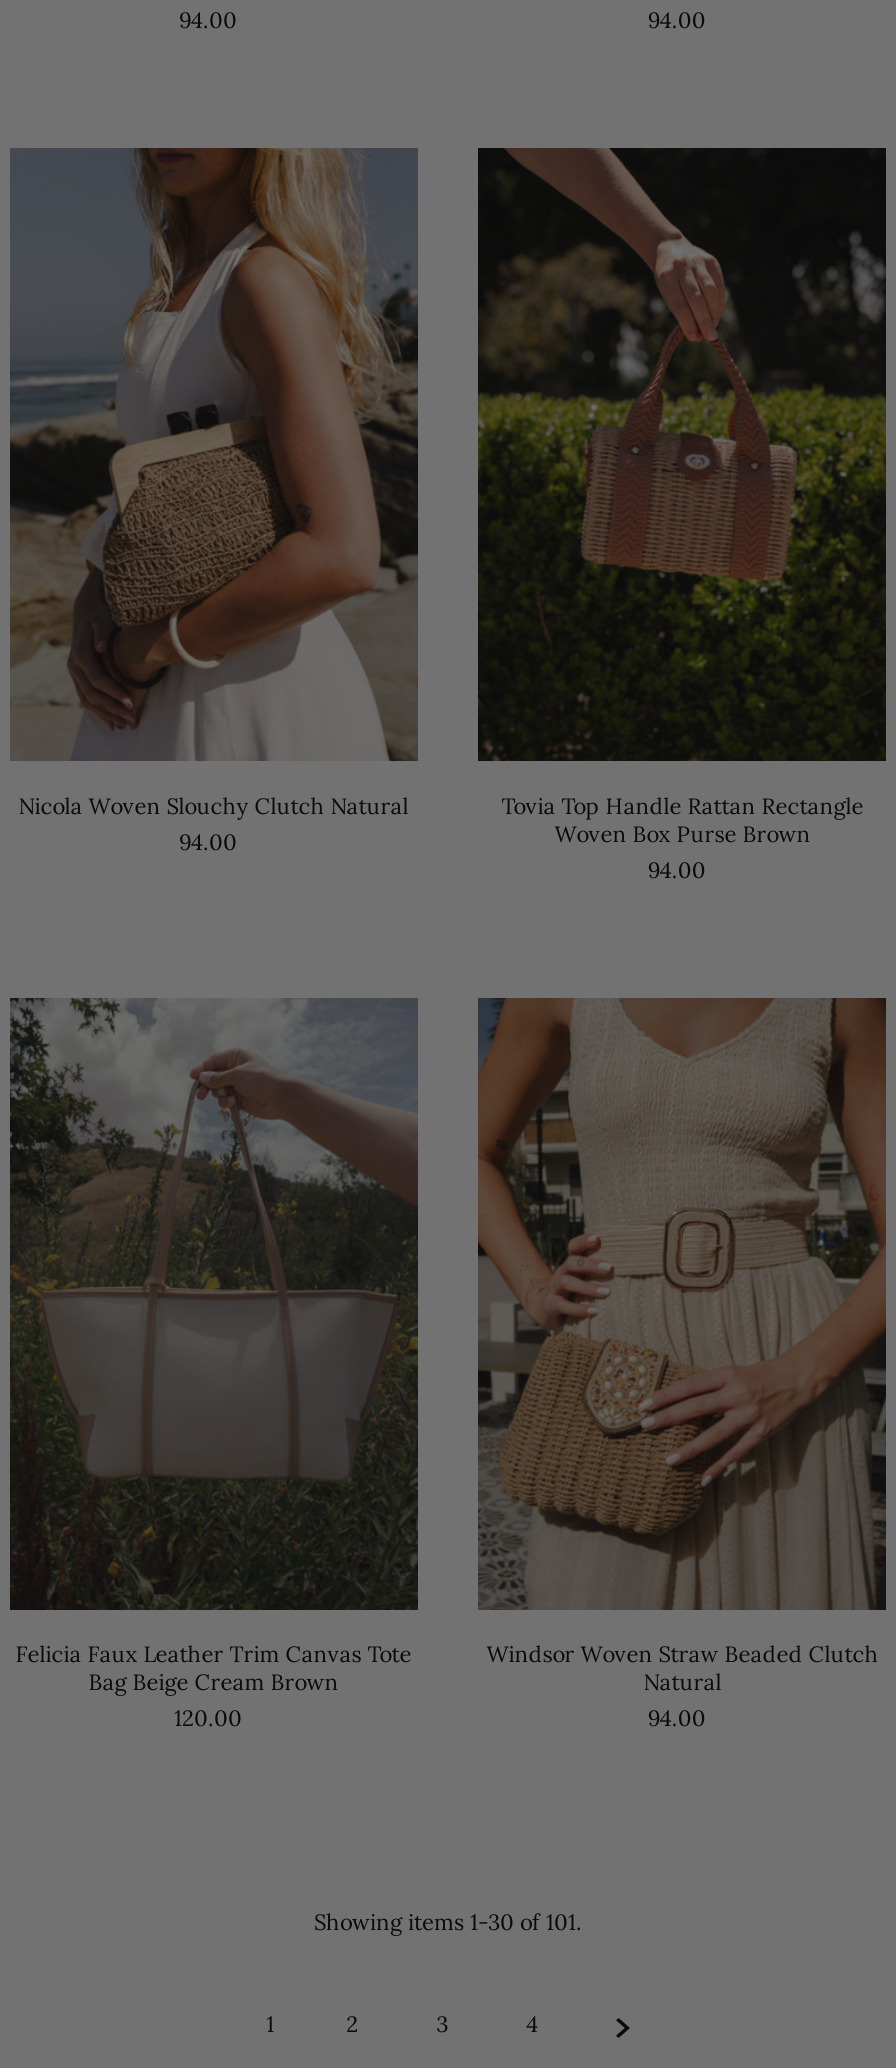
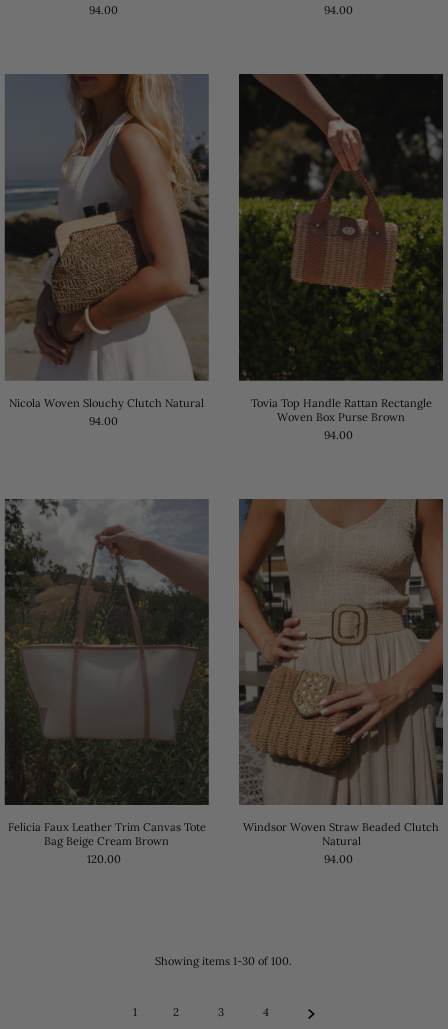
[314,1909,582,1937] Showing items 1-30 of 101. -> [155,954,292,968] Showing items 1-30 of 100.

